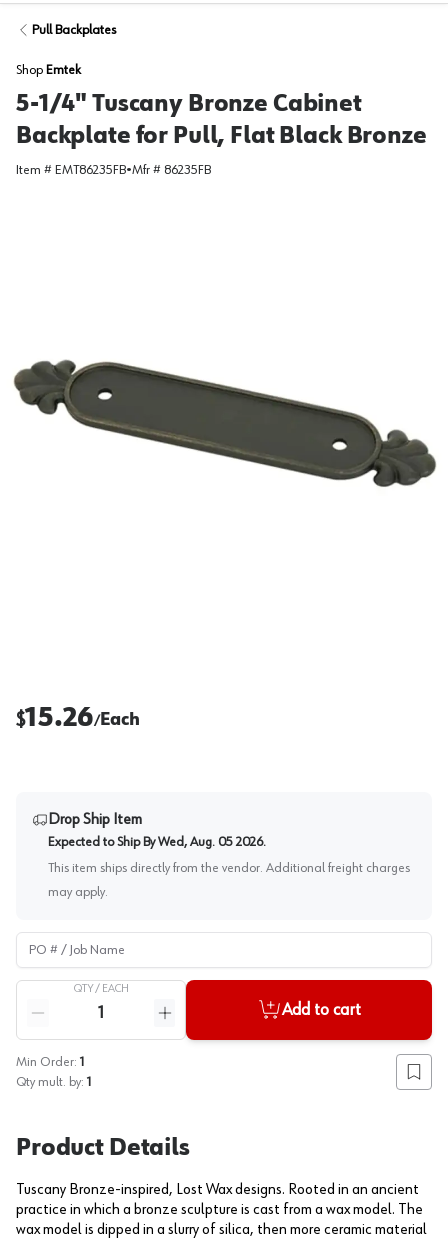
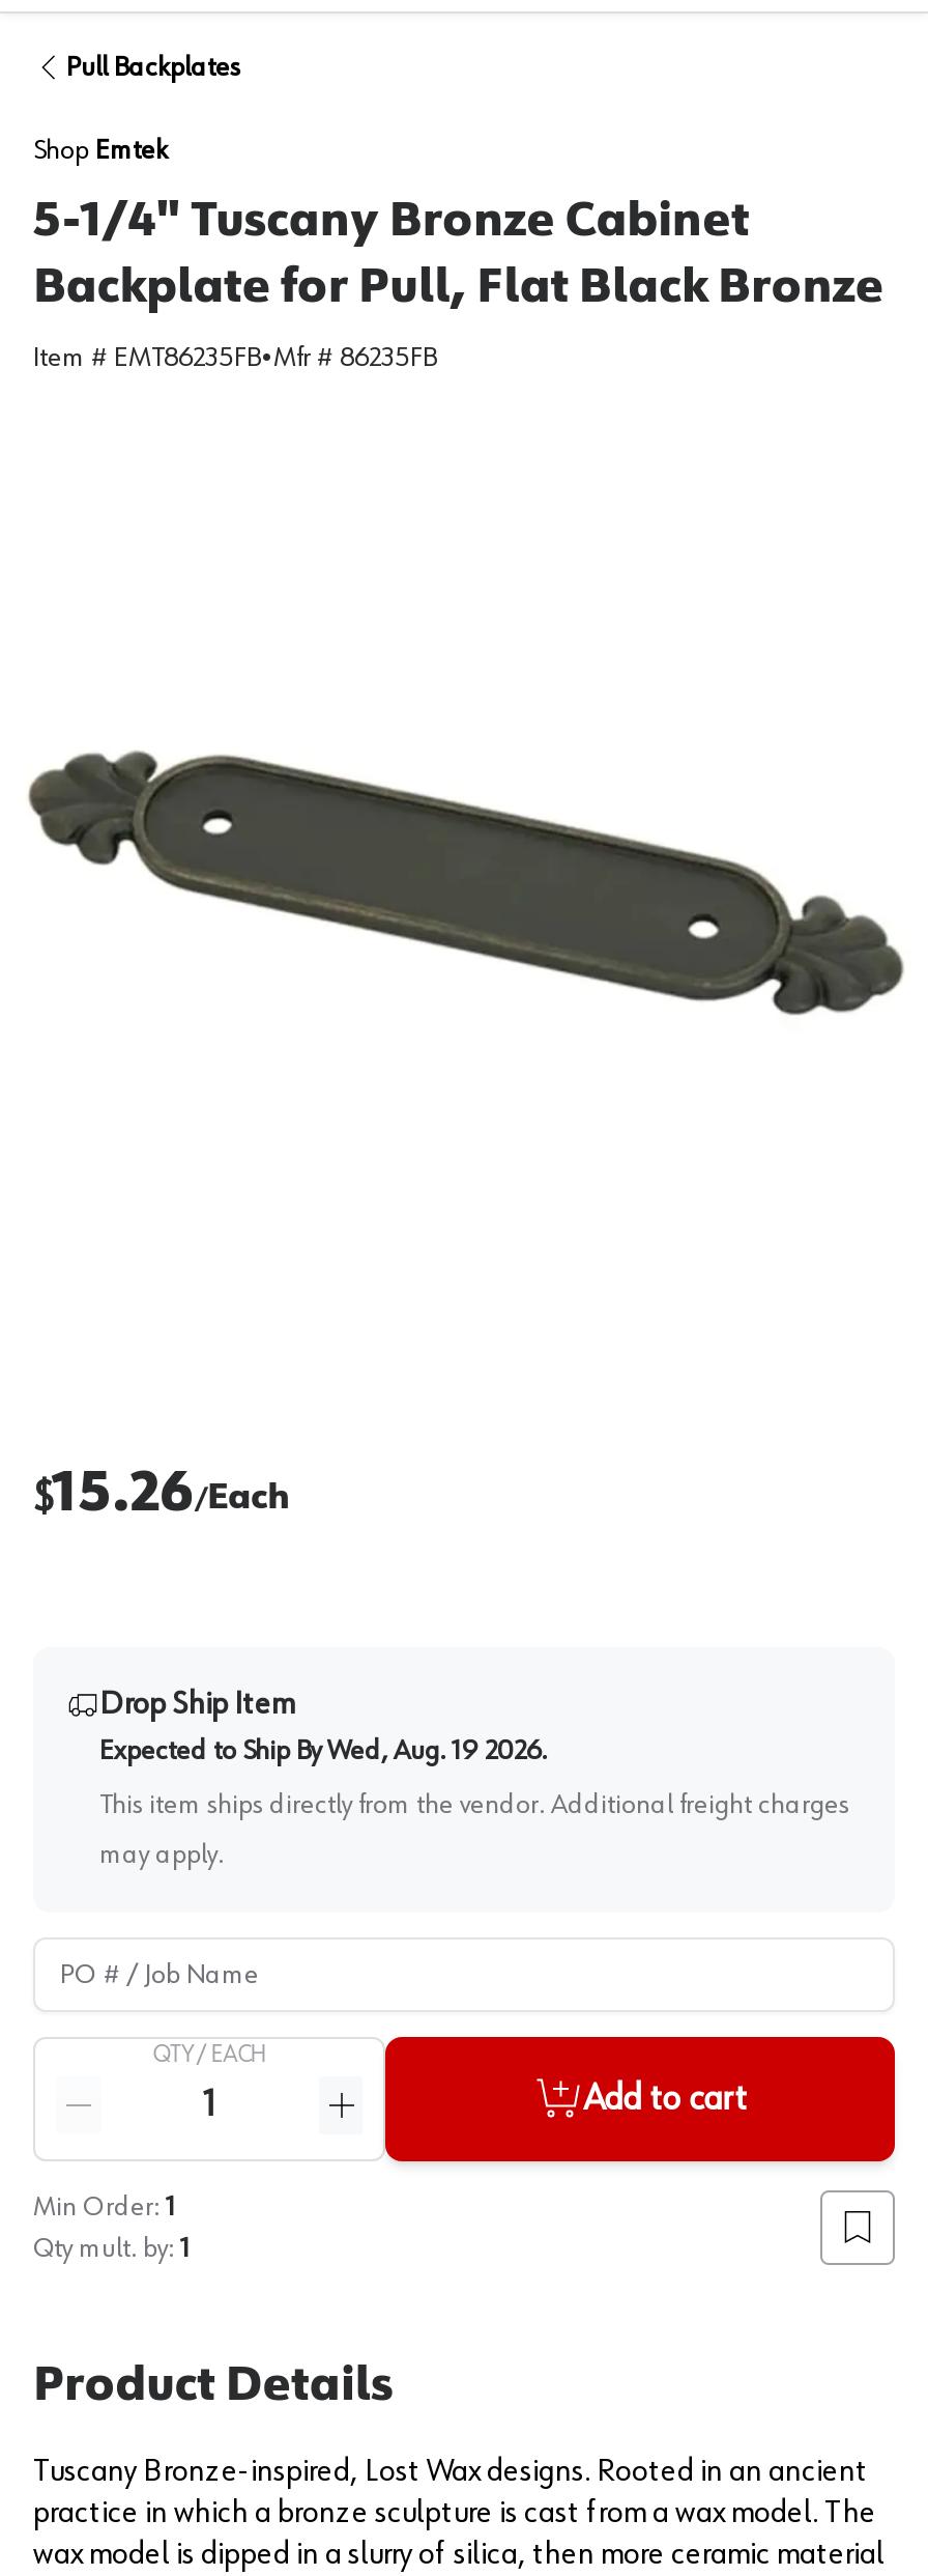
[48,835,266,849] Expected to Ship By Wed, Aug. 05 2026. -> [99,1736,547,1765] Expected to Ship By Wed, Aug. 19 2026.

